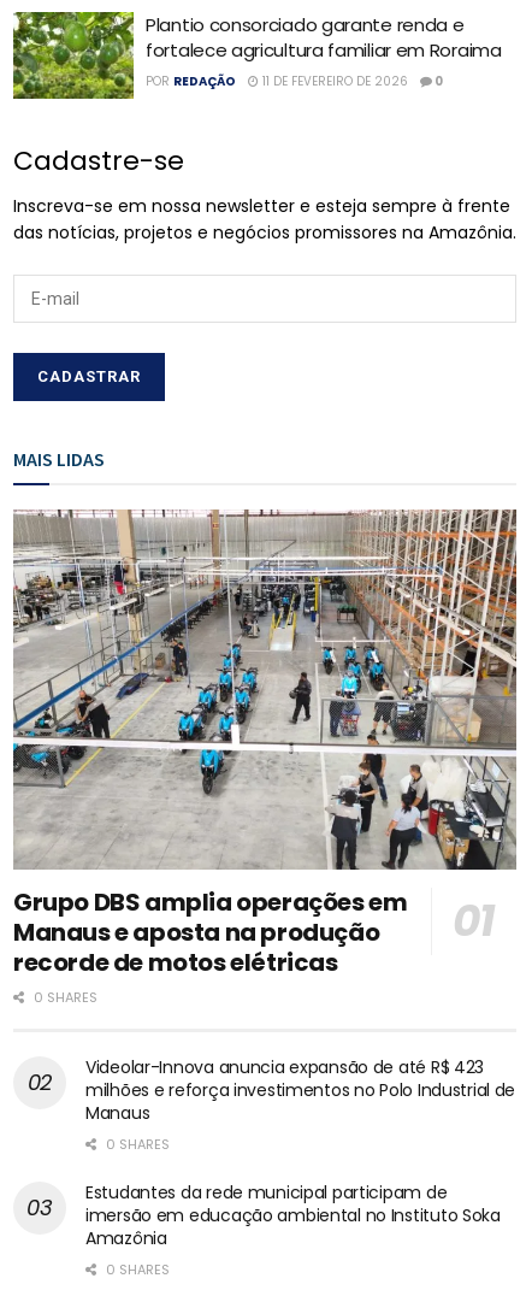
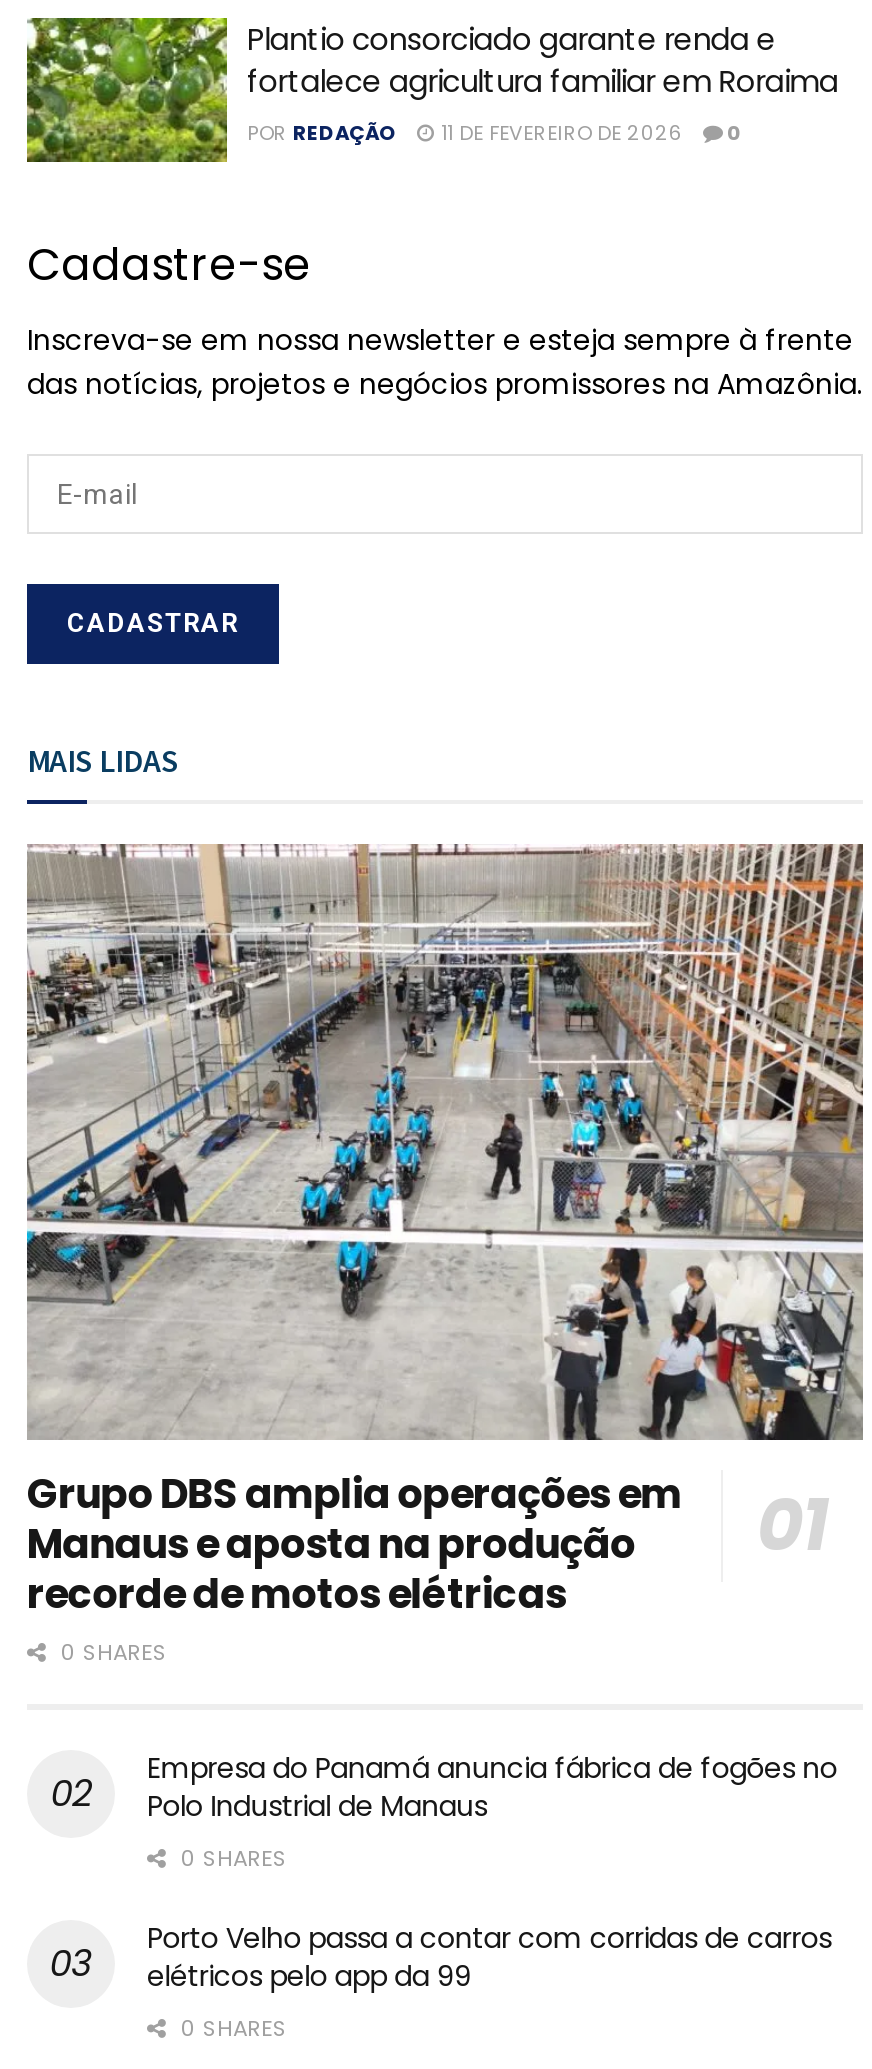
[85,1055,515,1125] Videolar-Innova anuncia expansão de até R$ 423 | milhões e reforça investimentos no Polo Industrial de | Manaus -> [147,1749,837,1827] Empresa do Panamá anuncia fábrica de fogões no | Polo Industrial de Manaus
[85,1180,500,1250] Estudantes da rede municipal participam de | imersão em educação ambiental no Instituto Soka | Amazônia -> [147,1919,832,1997] Porto Velho passa a contar com corridas de carros | elétricos pelo app da 99

